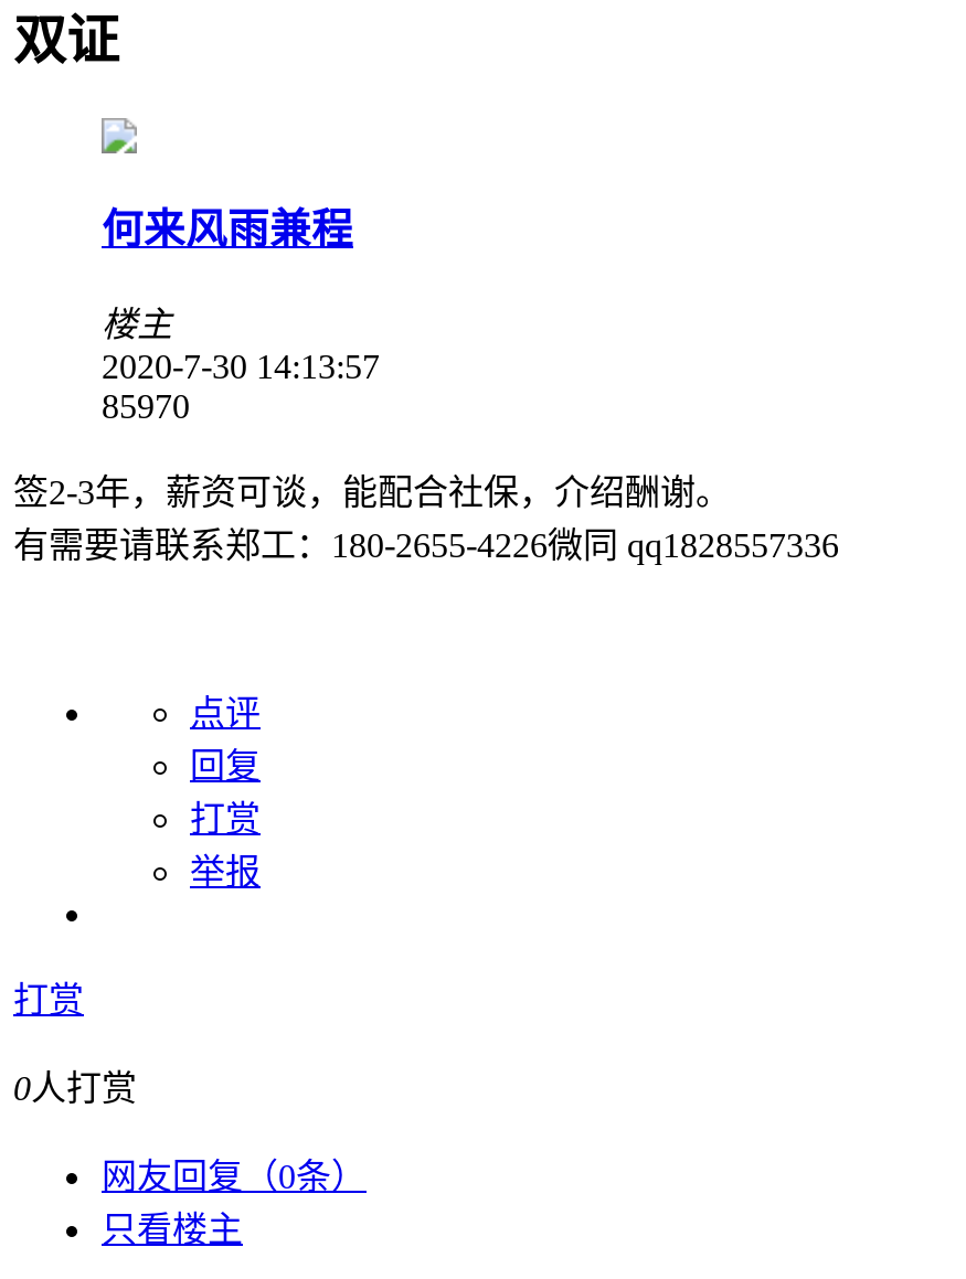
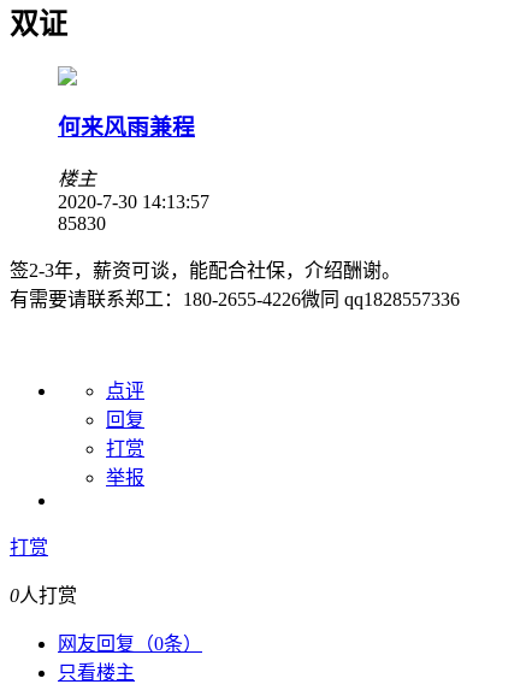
[102,388,190,425] 85970 -> [58,213,106,234] 85830

